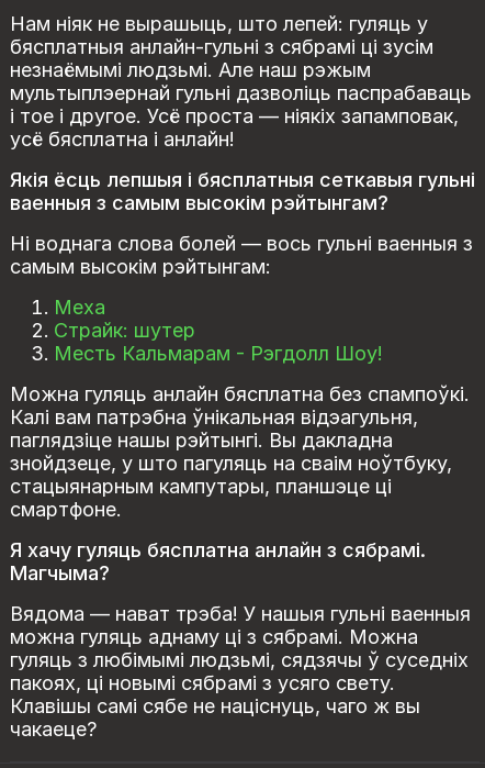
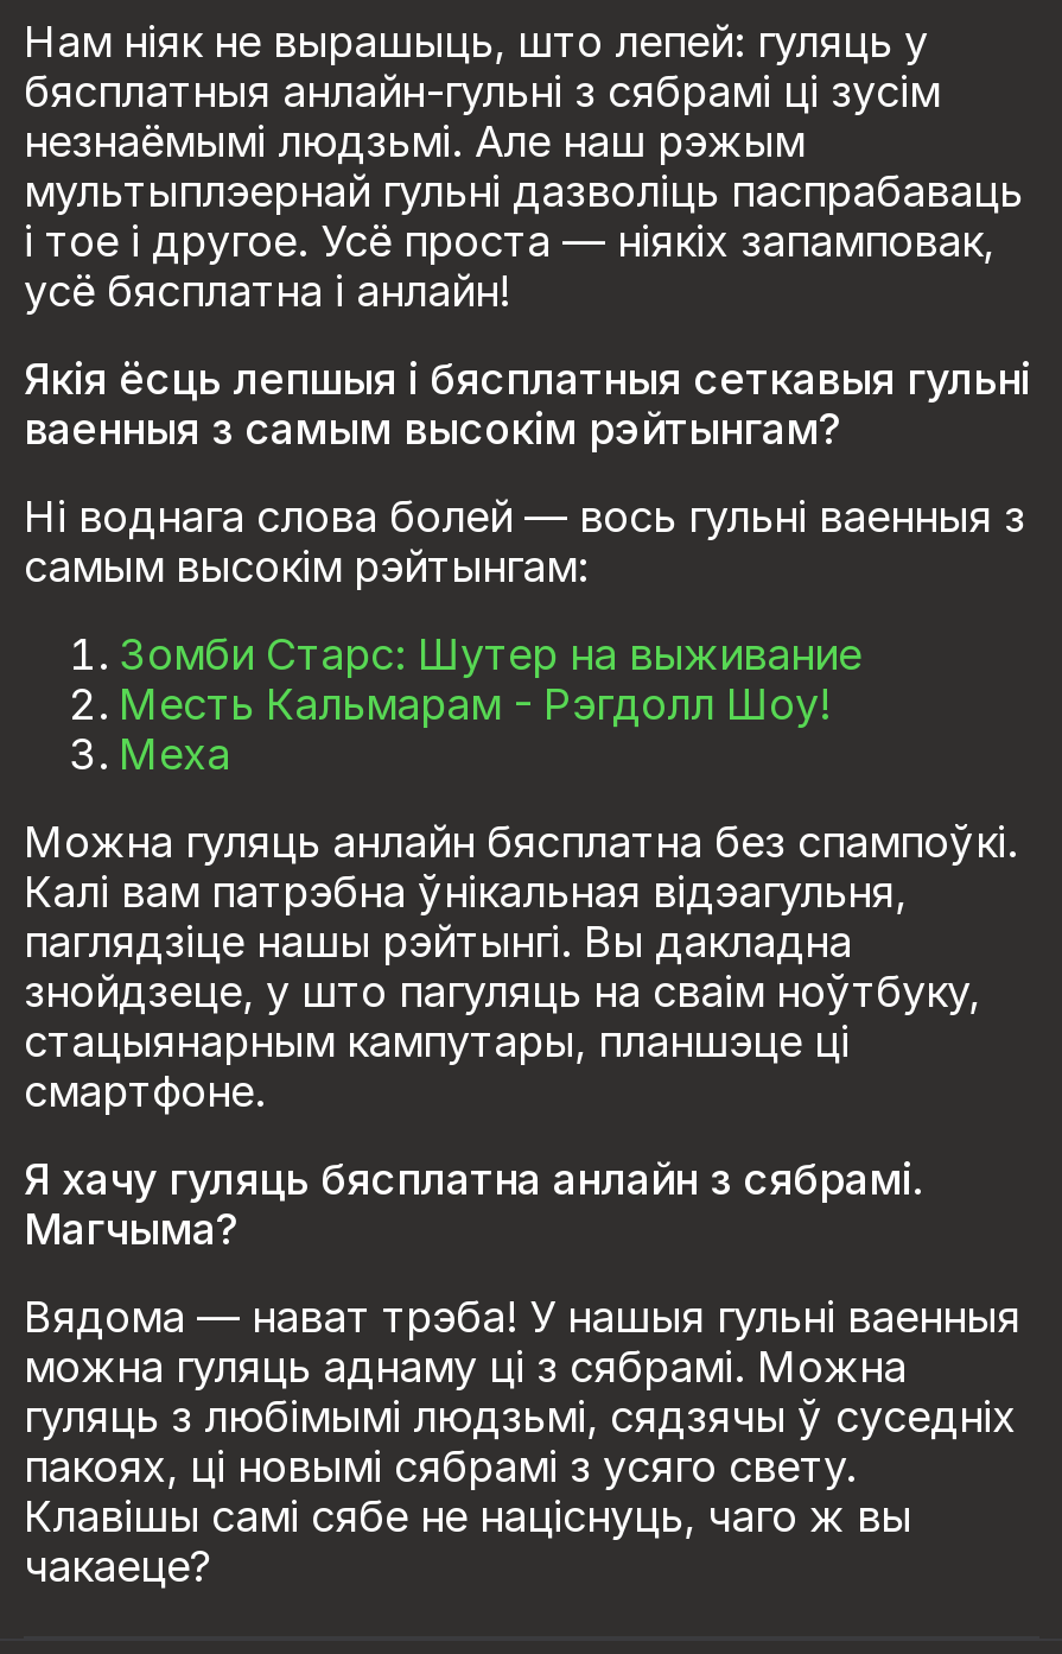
none -> [119,630,861,680] Зомби Старс: Шутер на выживание
moved [54,296,105,319] -> [119,730,230,780]: Меха
[54,319,195,342] Страйк: шутер -> none
moved [54,342,383,365] -> [119,680,831,730]: Месть Кальмарам - Рэгдолл Шоу!

